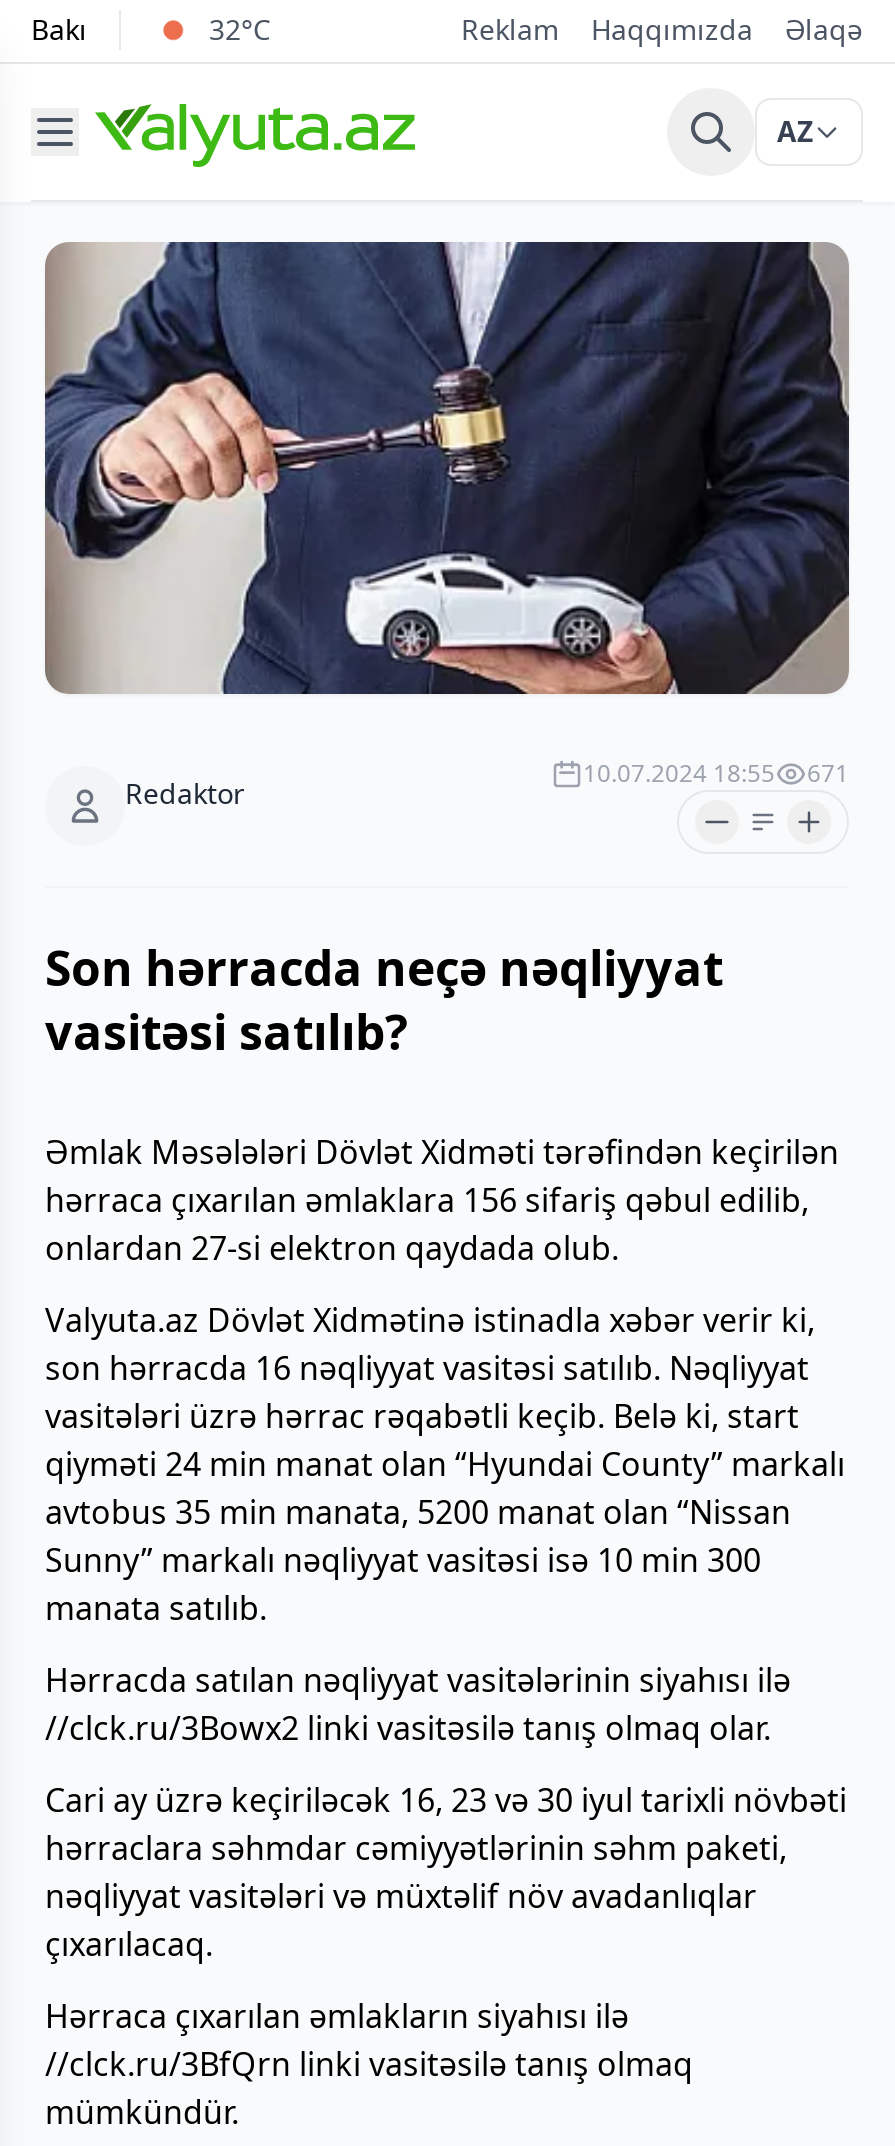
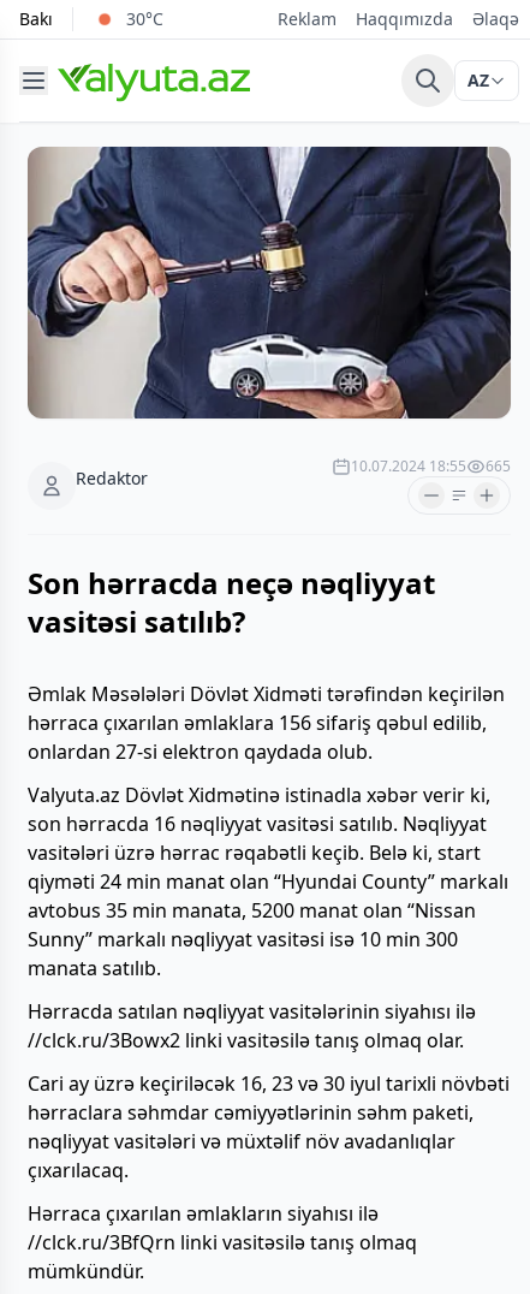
[209,10,271,48] 32°C -> [126,7,163,30] 30°C
[583,756,849,790] 10.07.2024 18:55 671 -> [351,456,511,476] 10.07.2024 18:55 665

